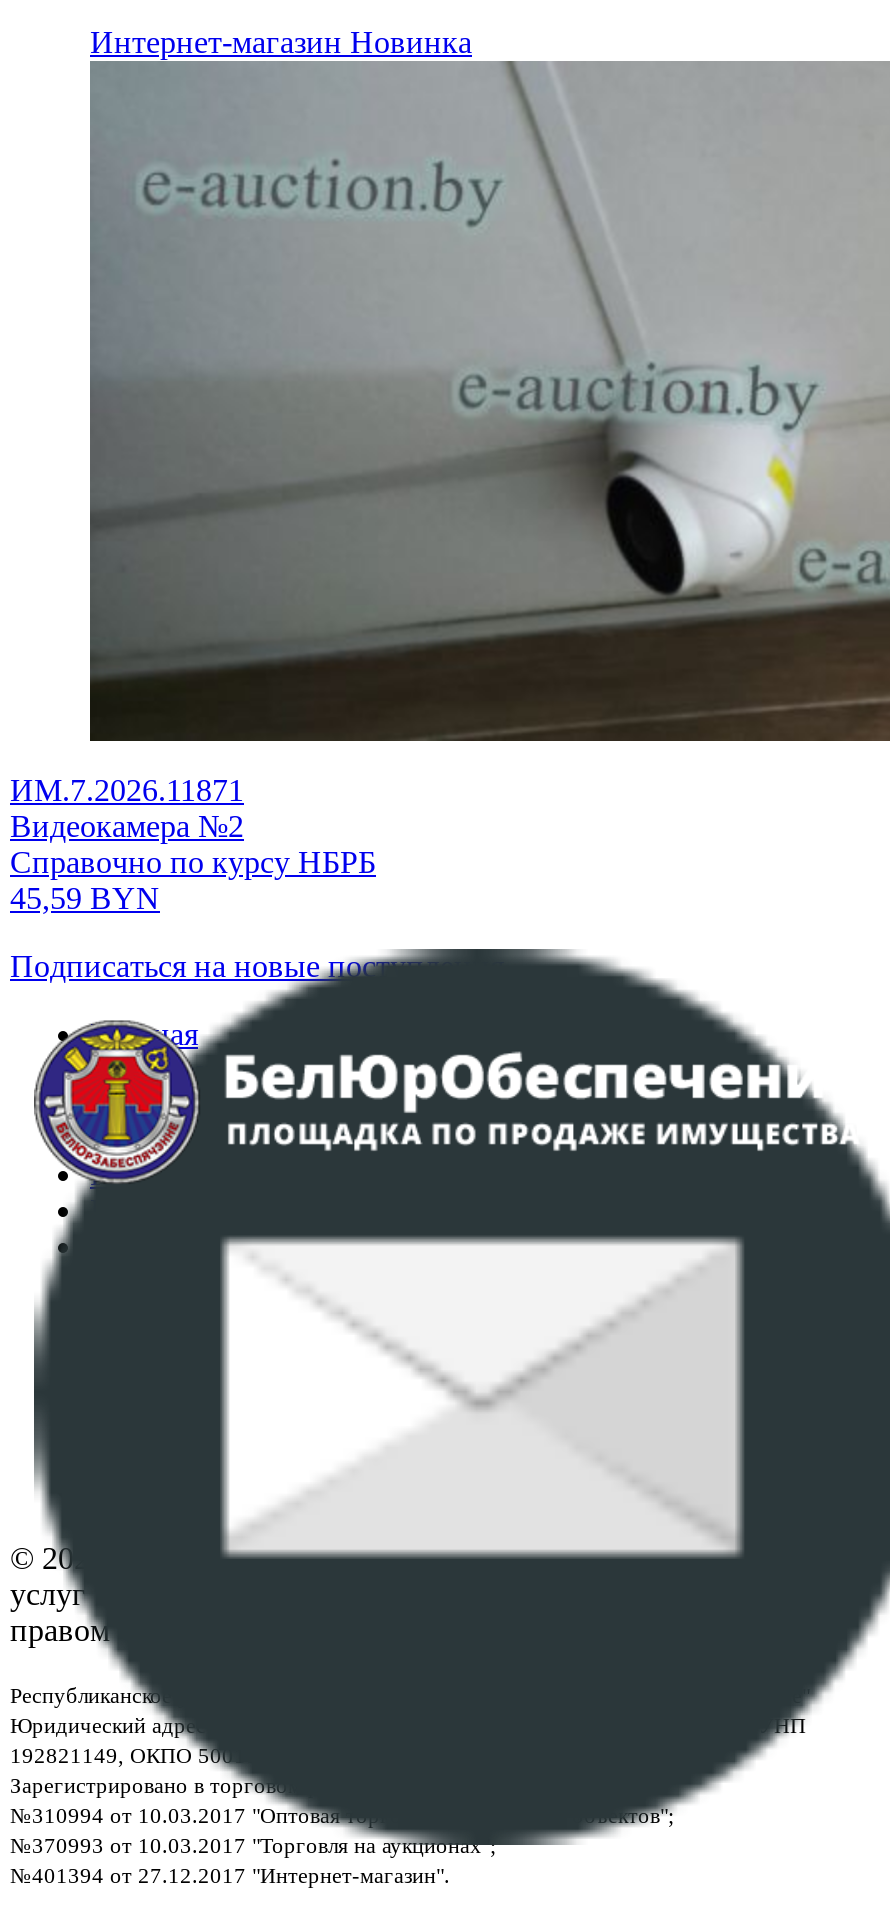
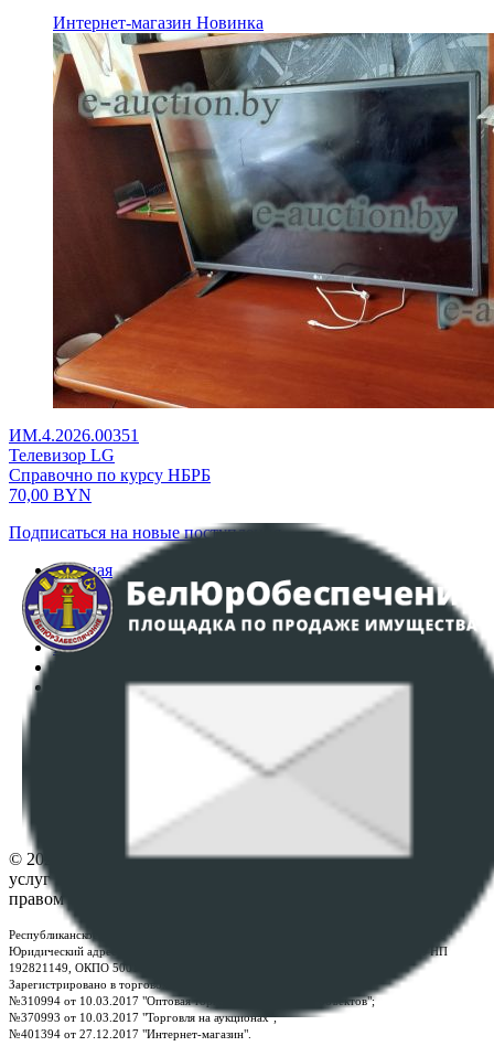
[10,59,884,843] [image] | ИМ.7.2026.11871 | Видеокамера №2 -> [9,32,491,465] [image] | ИМ.4.2026.00351 | Телевизор LG
[10,881,160,915] 45,59 BYN -> [9,485,92,504] 70,00 BYN

